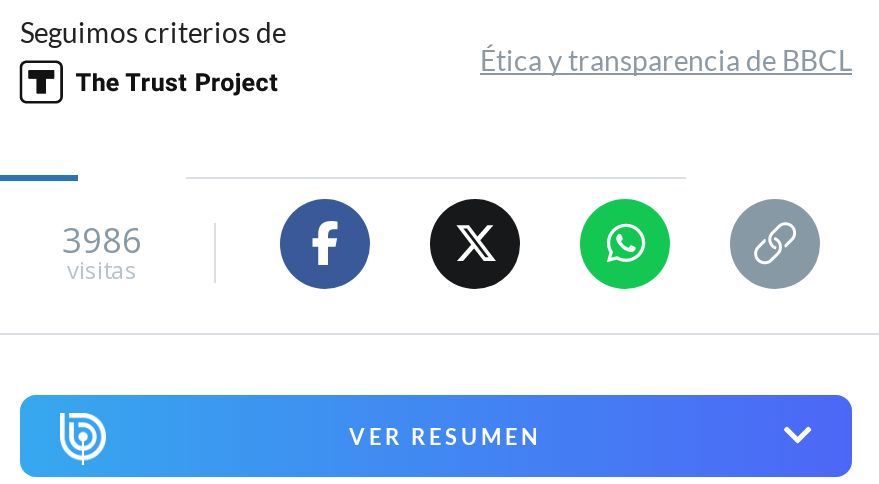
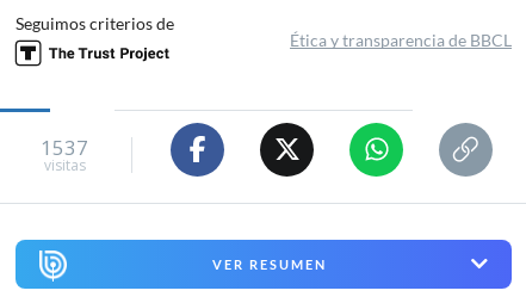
[62,218,142,264] 3986 -> [41,134,88,161] 1537

